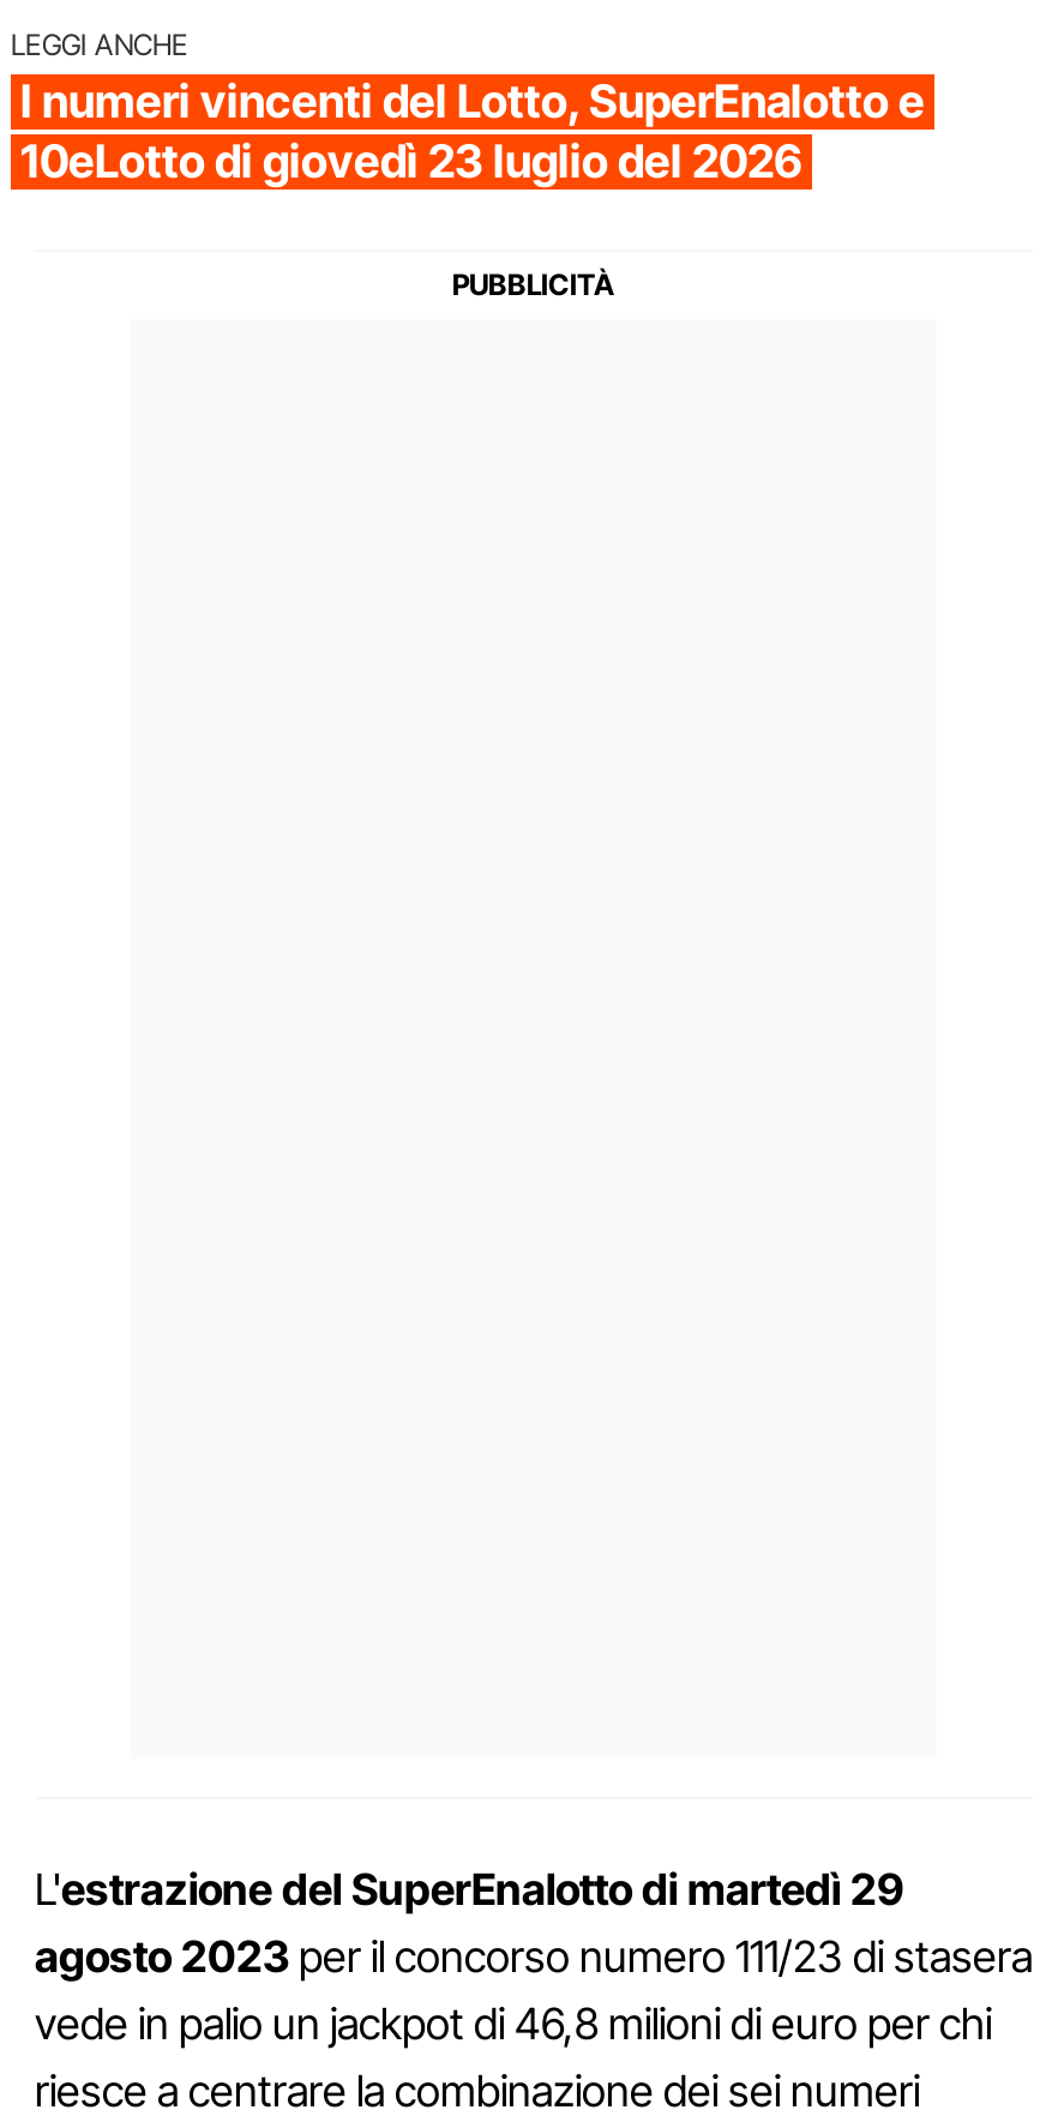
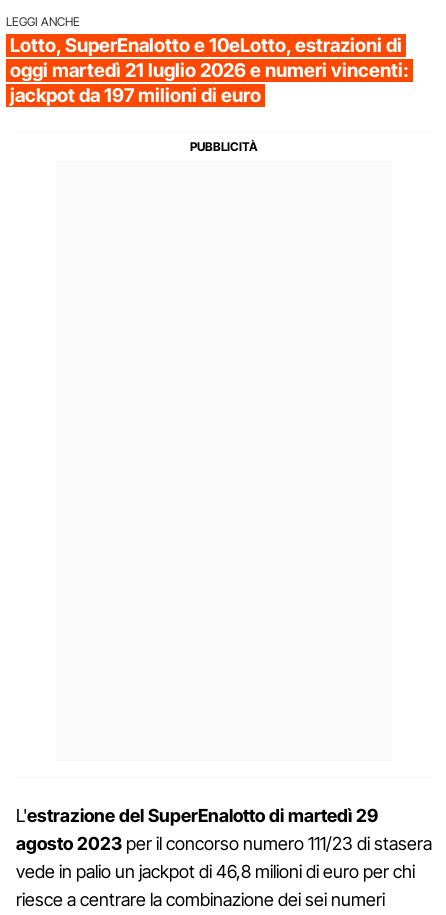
[20,74,925,189] I numeri vincenti del Lotto, SuperEnalotto e | 10eLotto di giovedì 23 luglio del 2026 -> [10,34,409,107] Lotto, SuperEnalotto e 10eLotto, estrazioni di | oggi martedì 21 luglio 2026 e numeri vincenti: | jackpot da 197 milioni di euro

